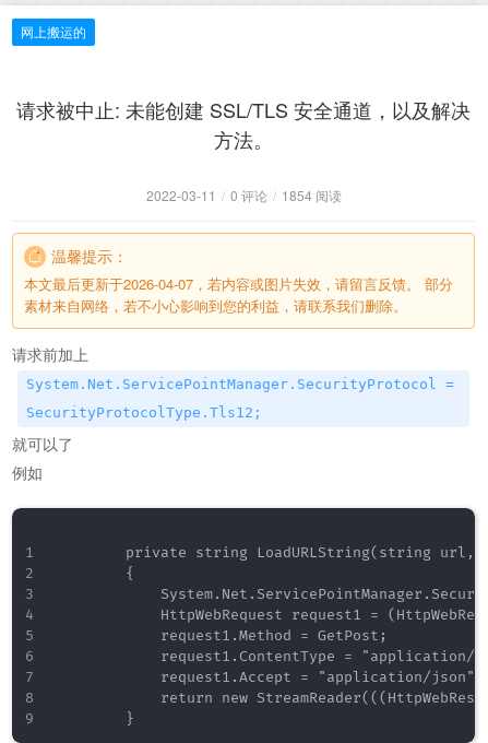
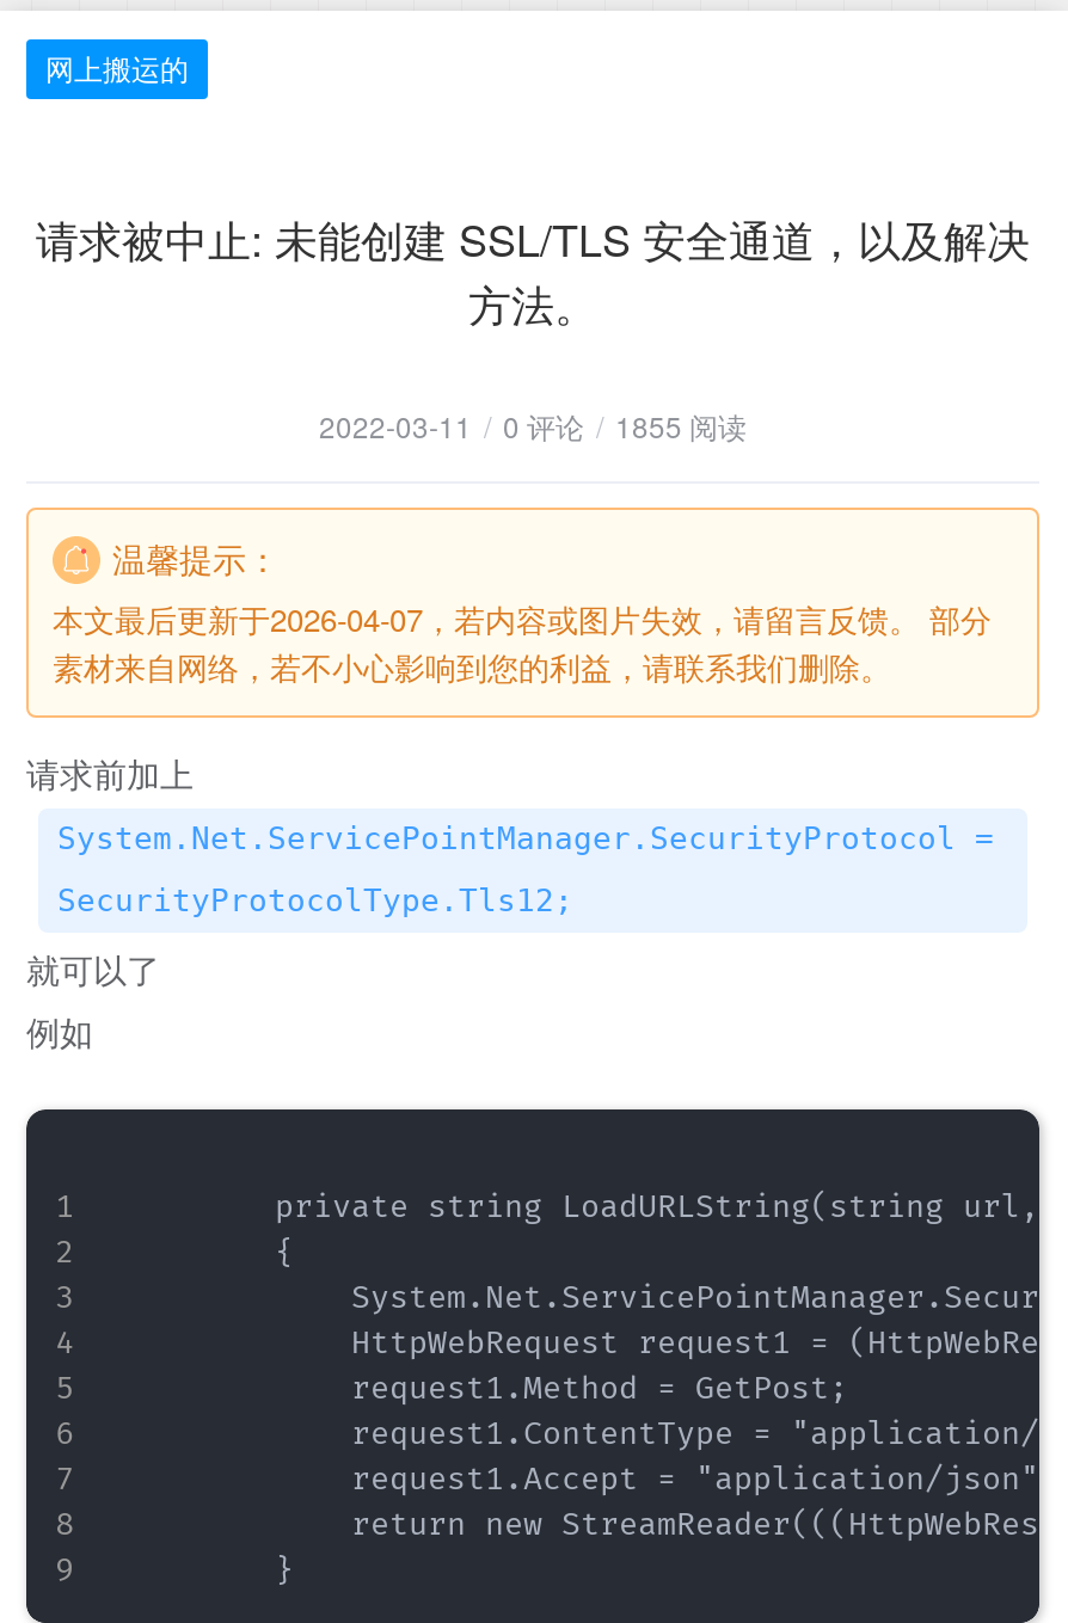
[146,186,341,204] 2022-03-11 / 0 评论 / 1854 阅读 -> [319,405,747,445] 2022-03-11 / 0 评论 / 1855 阅读

